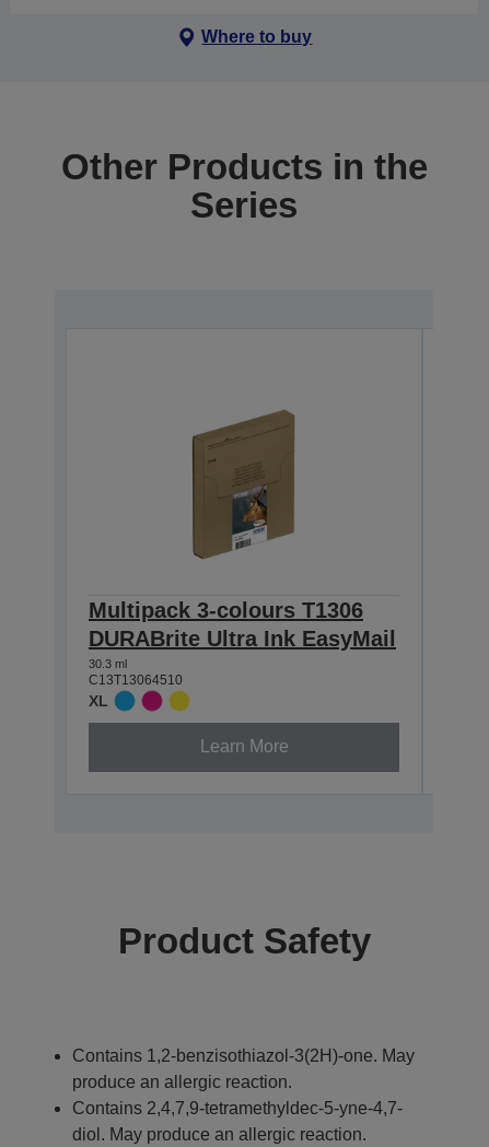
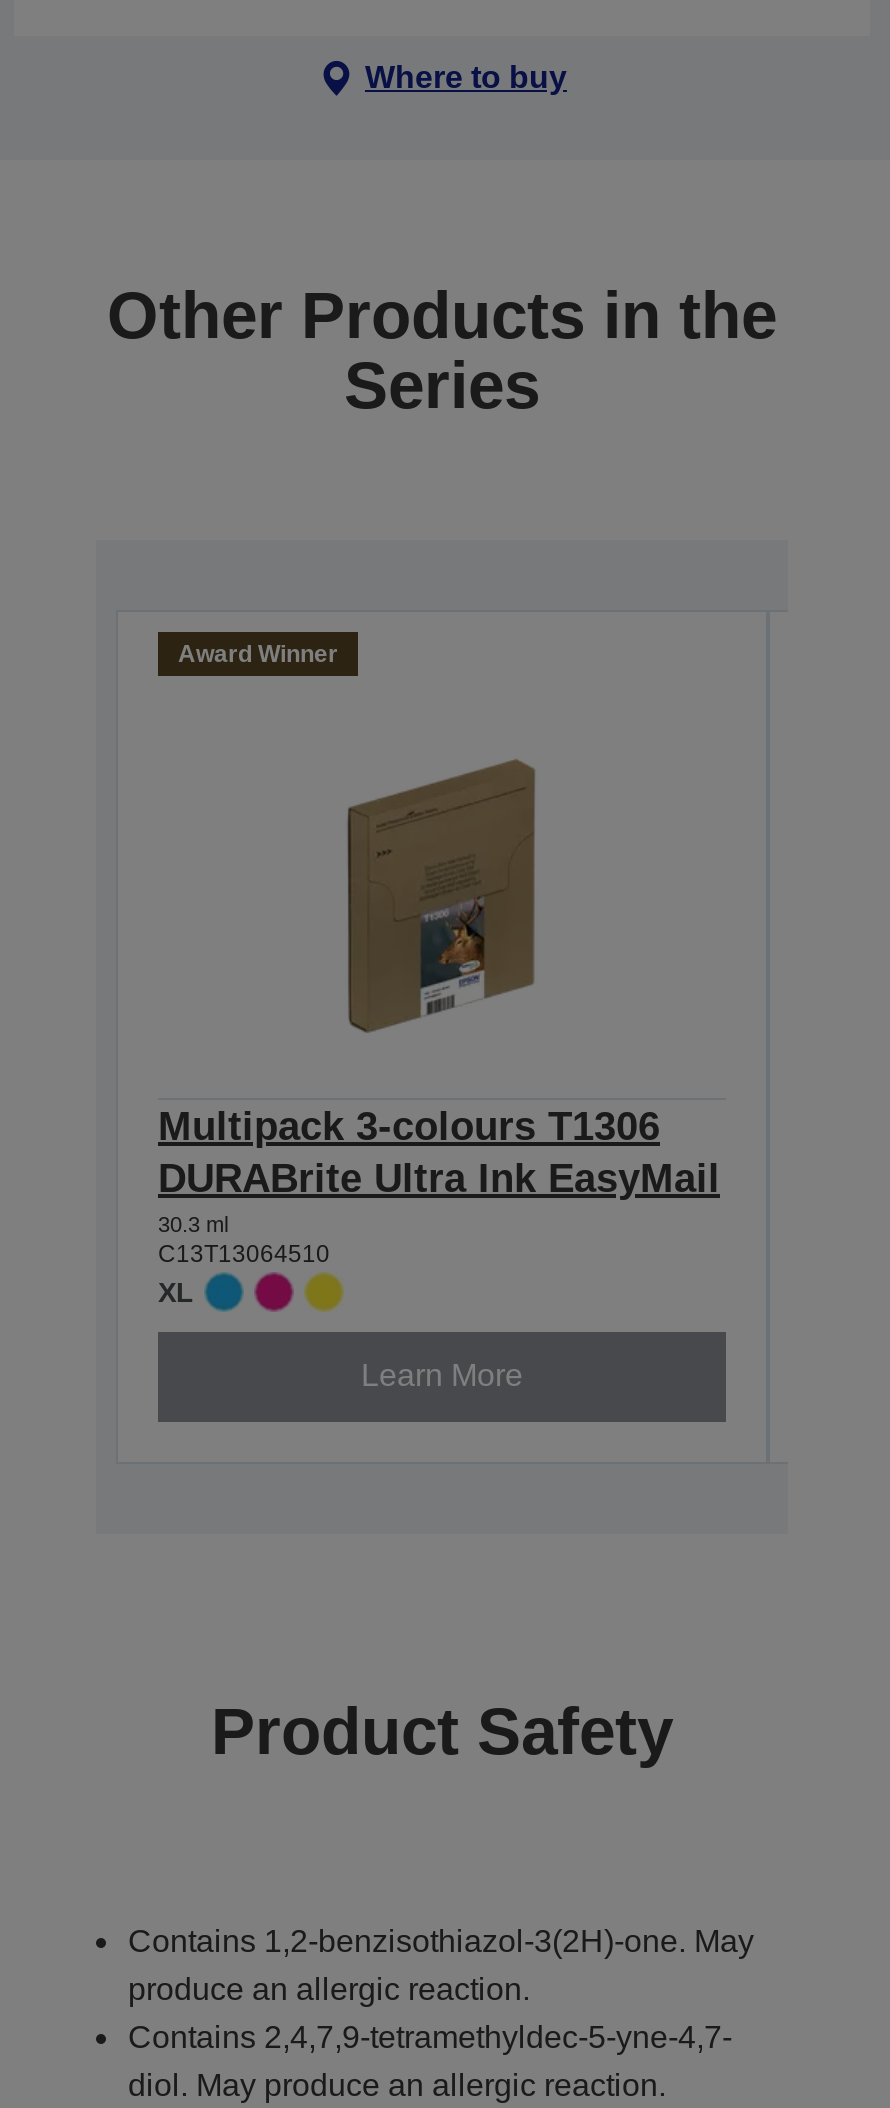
none -> [178,640,338,668] Award Winner

